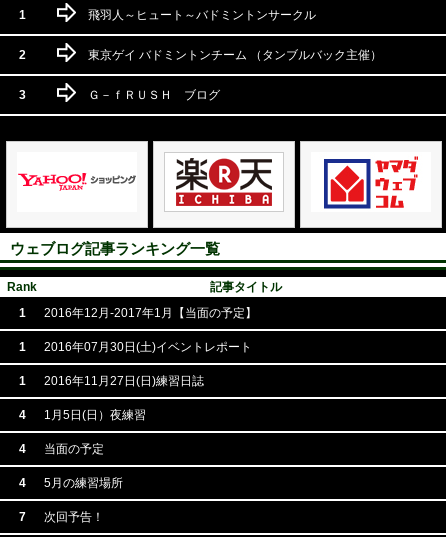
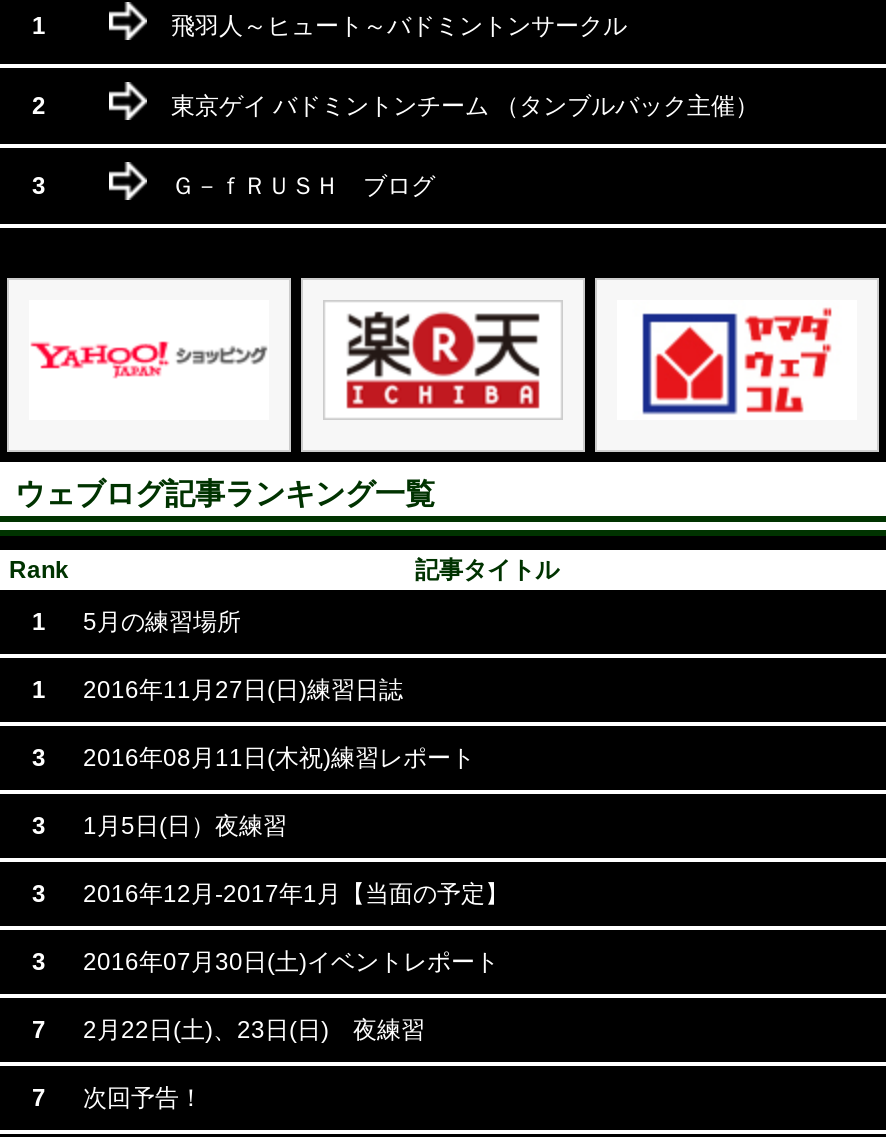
moved [44,306,257,320] -> [83,880,509,908]: 2016年12月-2017年1月【当面の予定】
[18,340,25,354] 1 -> none
moved [44,340,252,354] -> [83,948,499,976]: 2016年07月30日(土)イベントレポート
moved [18,374,204,388] -> [32,676,403,704]: 1 | 2016年11月27日(日)練習日誌
[18,408,25,422] 4 -> [32,744,475,840] 3 | 2016年08月11日(木祝)練習レポート | 3
[18,442,104,490] 4 | 当面の予定 | 4 -> [32,880,425,1044] 3 | 3 | 7 | 2月22日(土)、23日(日) 夜練習
moved [44,476,123,490] -> [83,608,241,636]: 5月の練習場所

